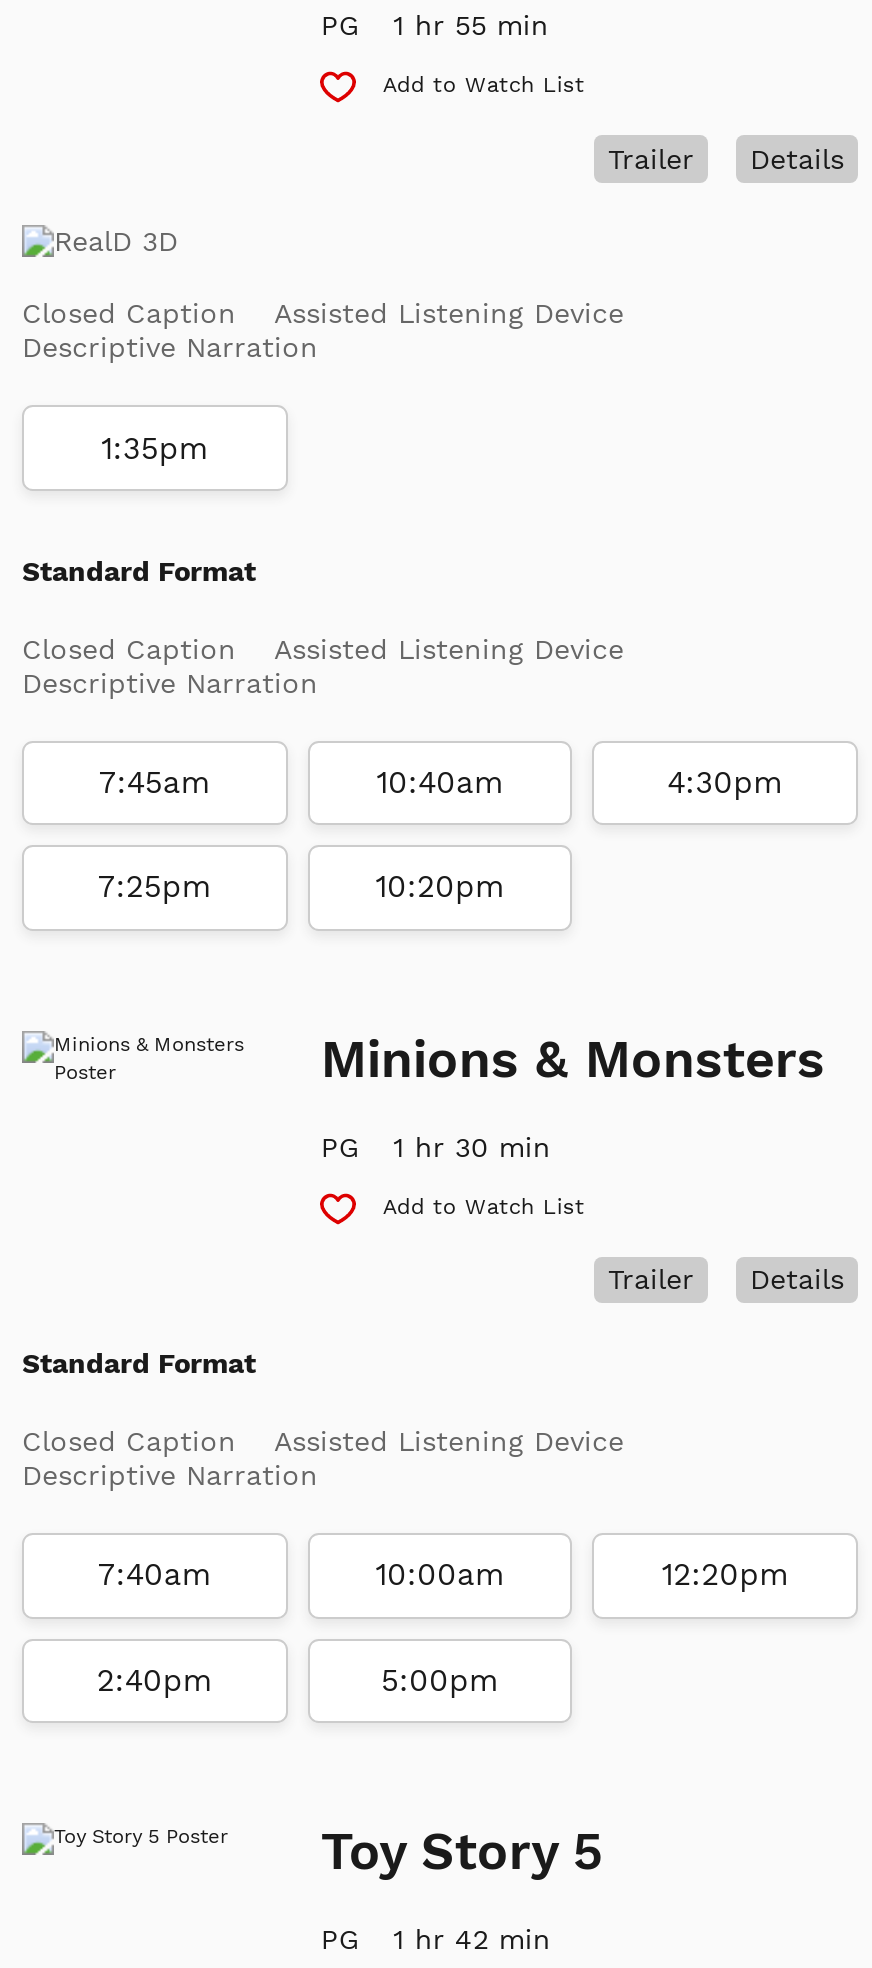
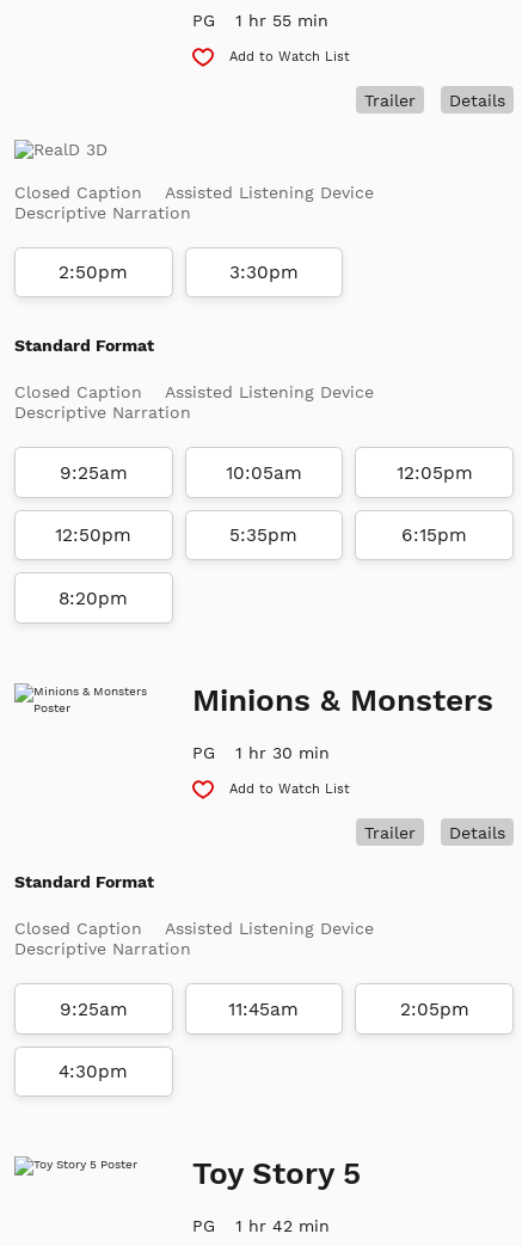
[101,430,209,466] 1:35pm -> [59,262,299,283] 2:50pm | 3:30pm
[98,765,783,906] 7:45am | 10:40am | 4:30pm | 7:25pm | 10:20pm -> [55,462,473,609] 9:25am | 10:05am | 12:05pm | 12:50pm | 5:35pm | 6:15pm | 8:20pm
[98,1558,789,1594] 7:40am | 10:00am | 12:20pm -> [59,998,469,1020] 9:25am | 11:45am | 2:05pm
[97,1663,499,1699] 2:40pm | 5:00pm -> [59,1061,128,1082] 4:30pm

